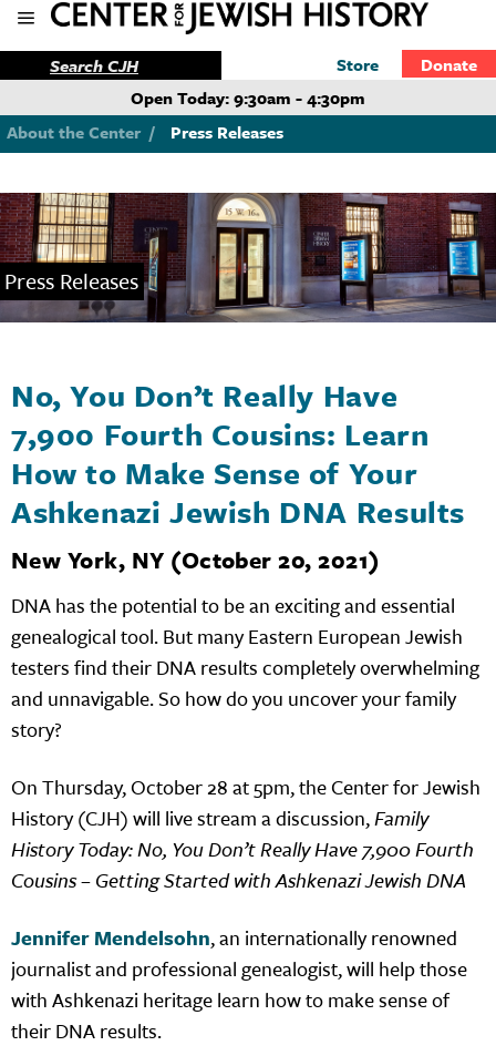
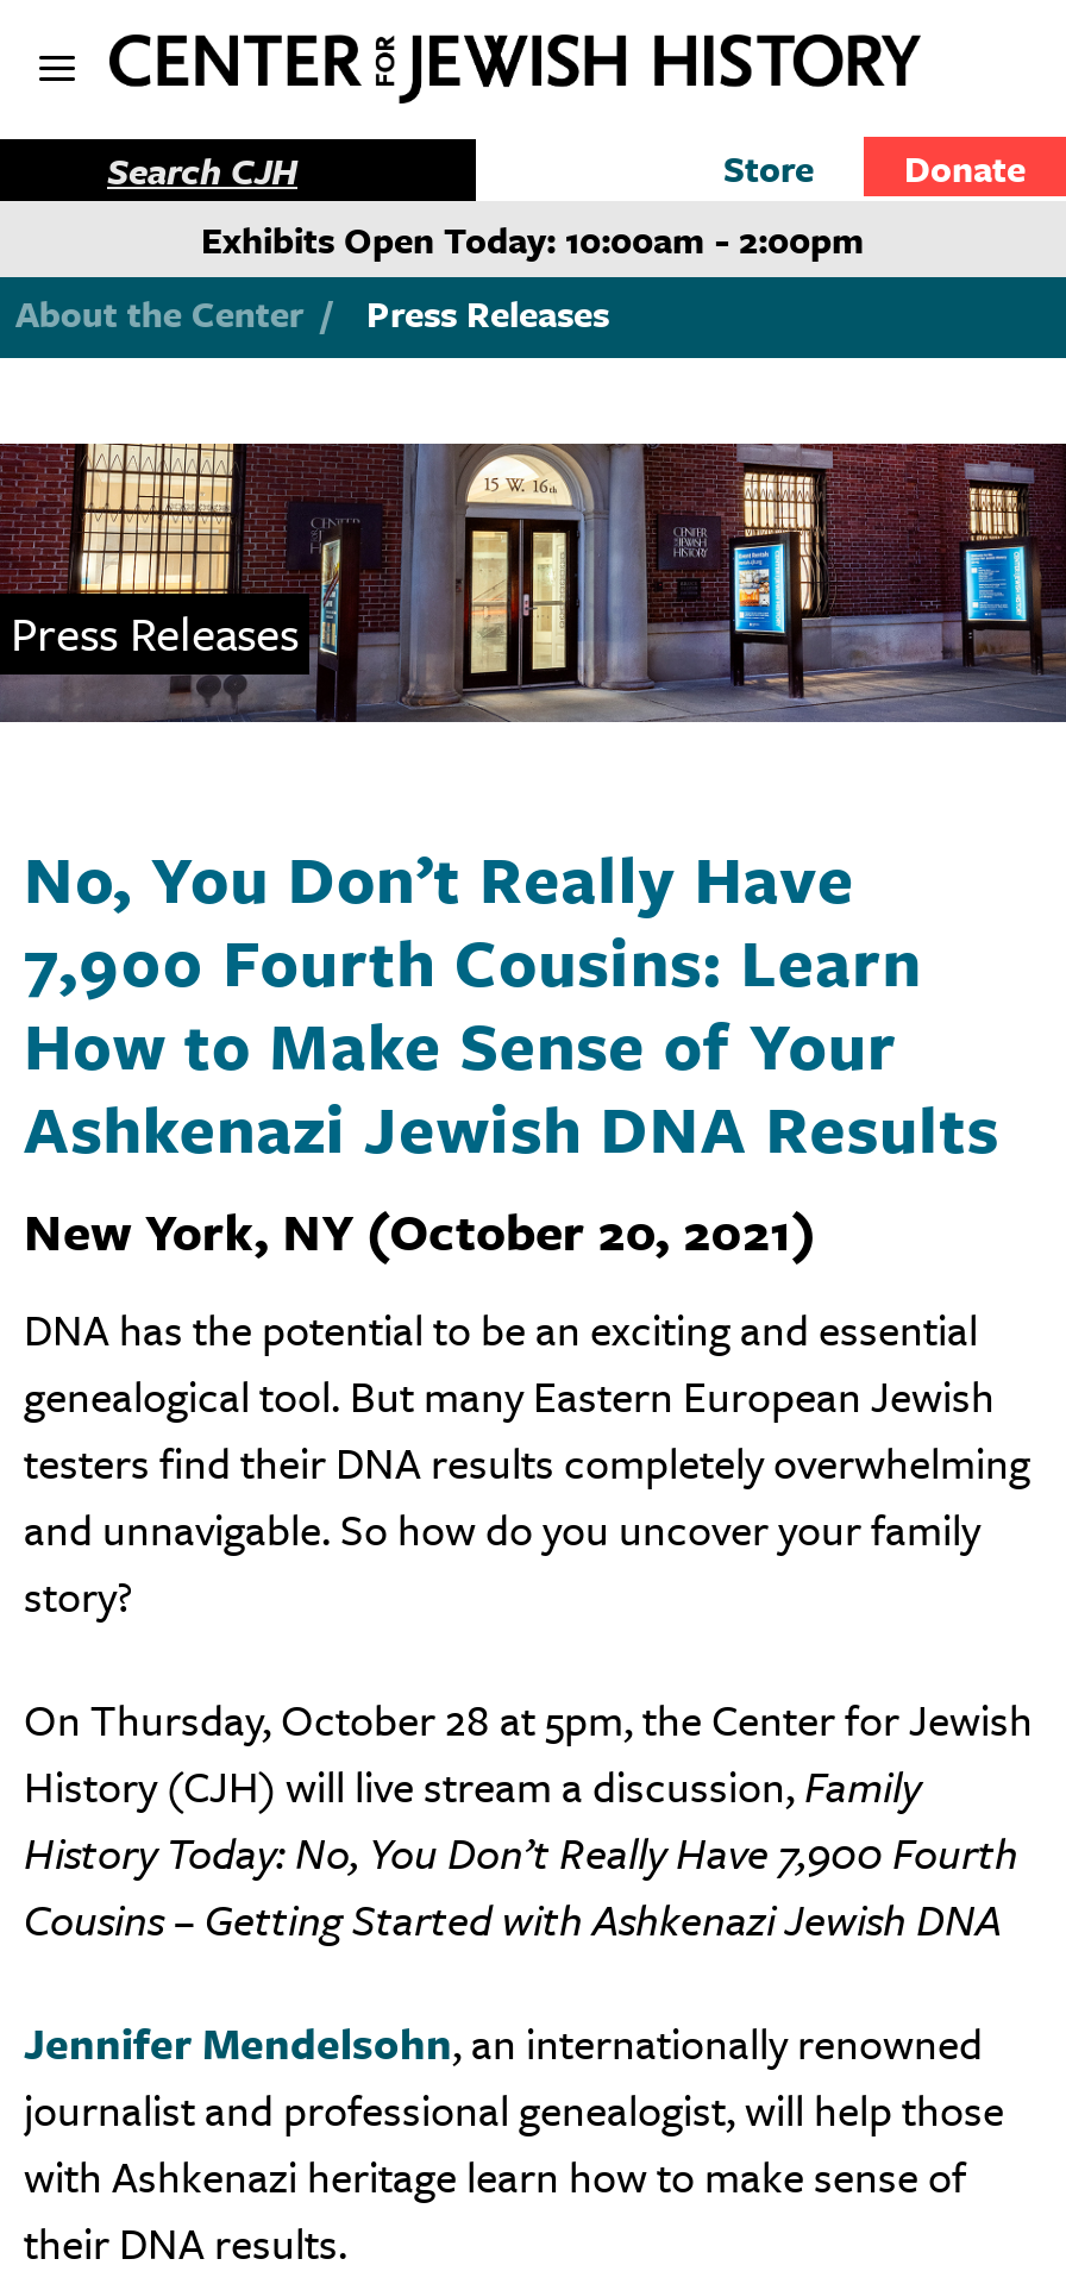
[131,85,365,109] Open Today: 9:30am - 4:30pm -> [201,212,865,264] Exhibits Open Today: 10:00am - 2:00pm

